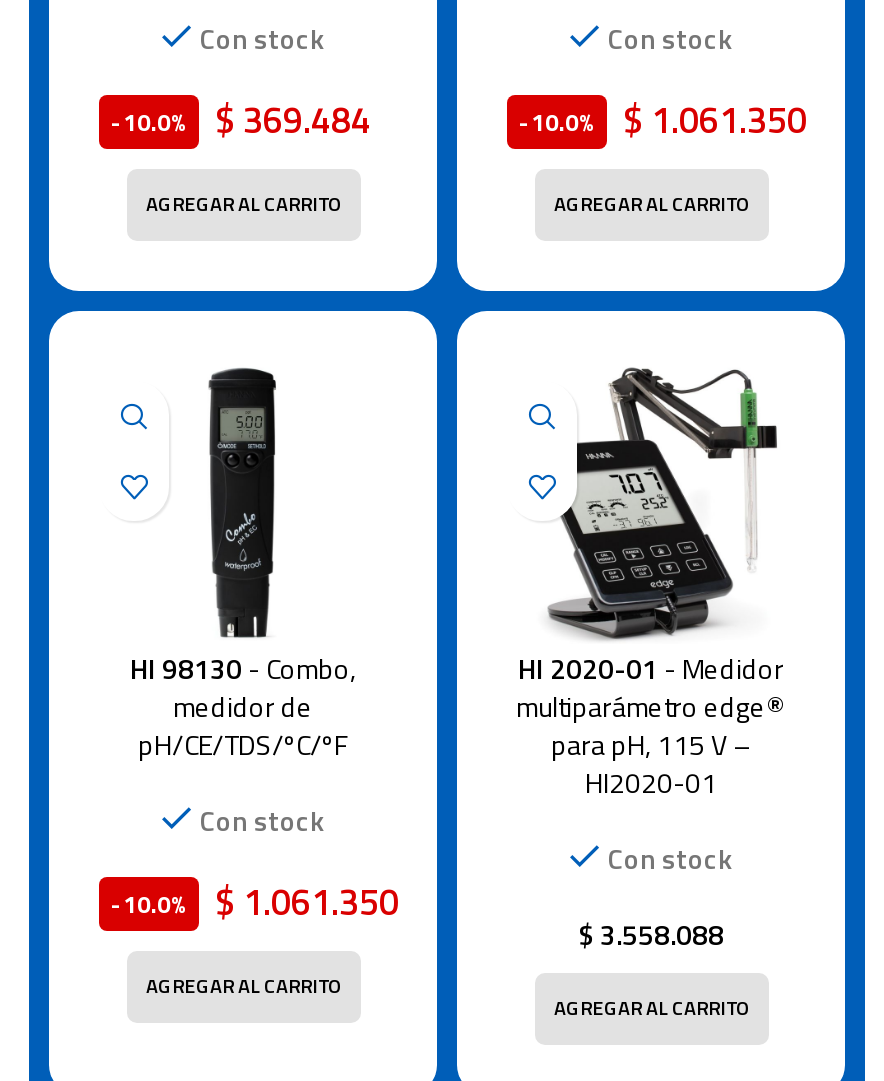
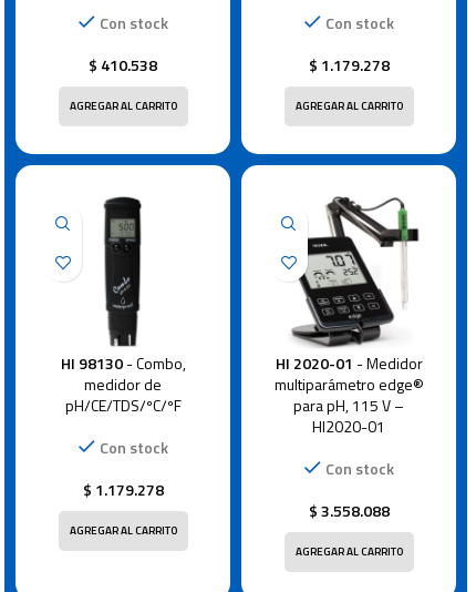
[111,93,371,147] -10.0% | $369.484 -> [89,53,157,76] $410.538
[519,93,807,147] -10.0% | $1.061.350 -> [308,53,389,76] $1.179.278
[111,875,399,929] -10.0% | $1.061.350 -> [82,478,163,501] $1.179.278

